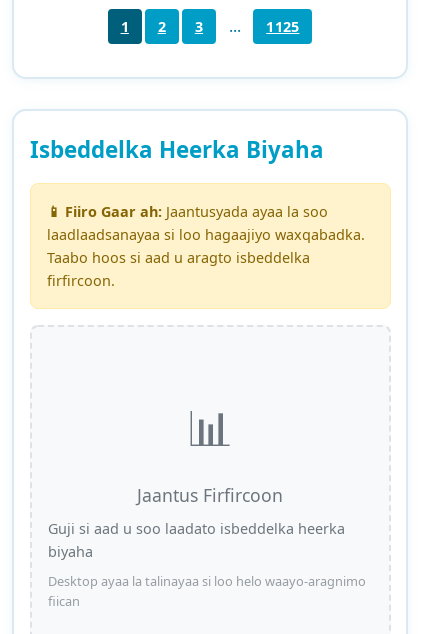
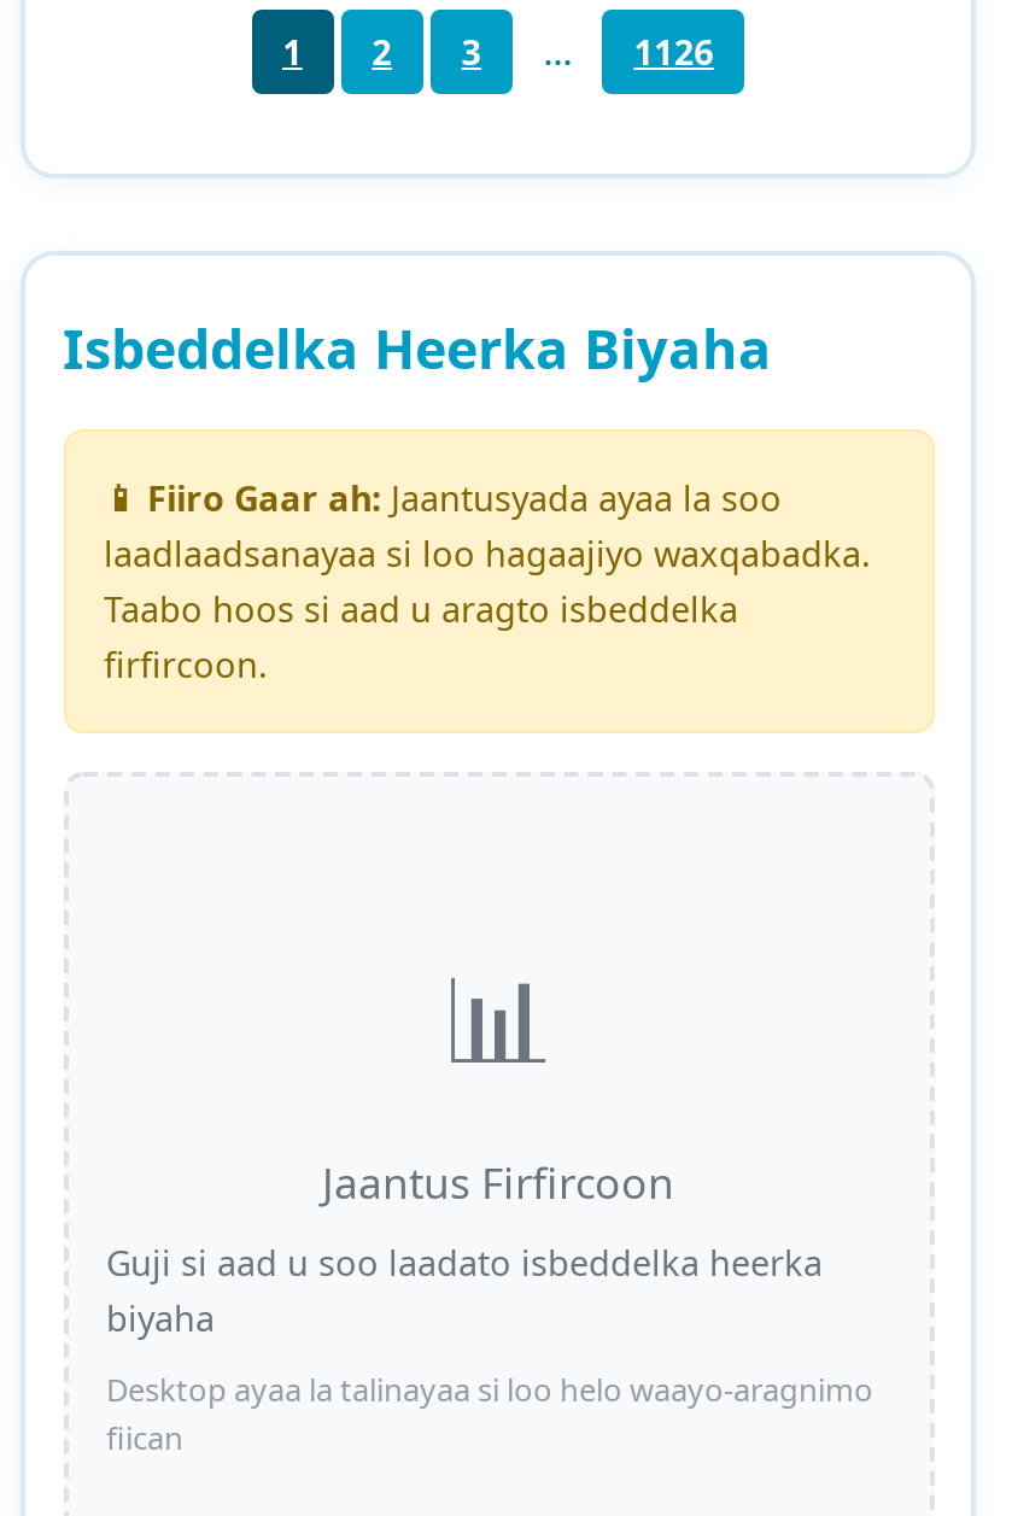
[266,17,299,36] 1125 -> [634,28,714,74] 1126

